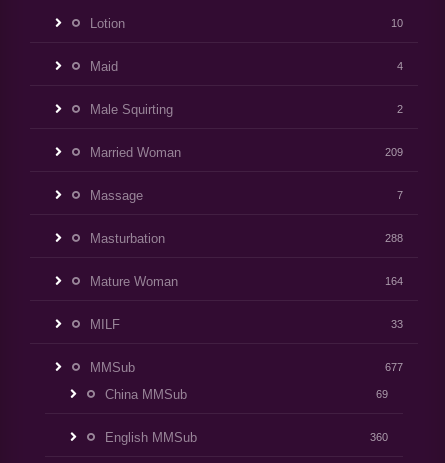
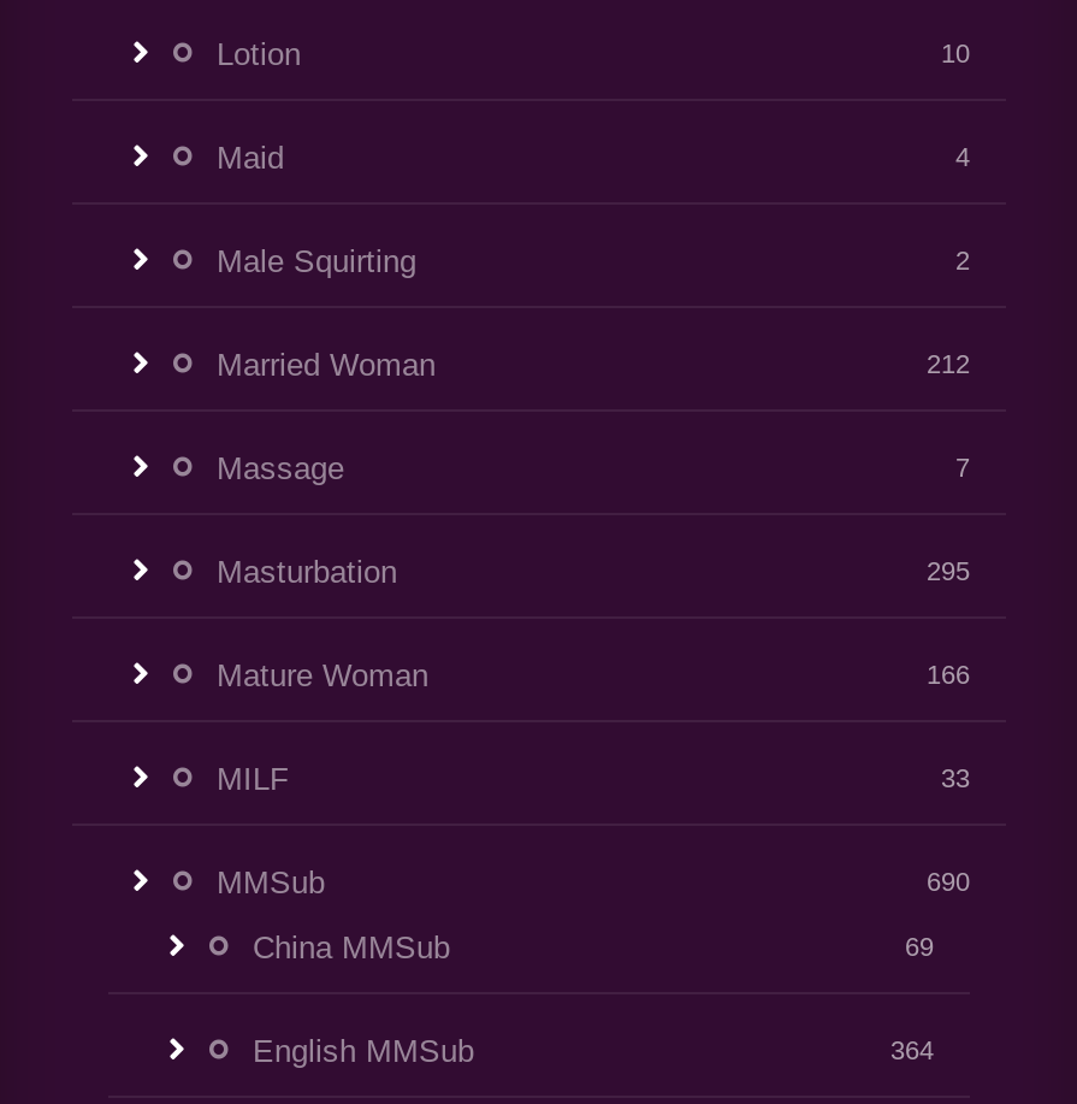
[385,145,403,157] 209 -> [927,348,970,377] 212
[385,231,403,243] 288 -> [927,555,970,584] 295
[385,274,403,286] 164 -> [927,659,970,687] 166
[385,360,403,372] 677 -> [927,866,970,895] 690
[370,430,388,442] 360 -> [890,1034,934,1063] 364

